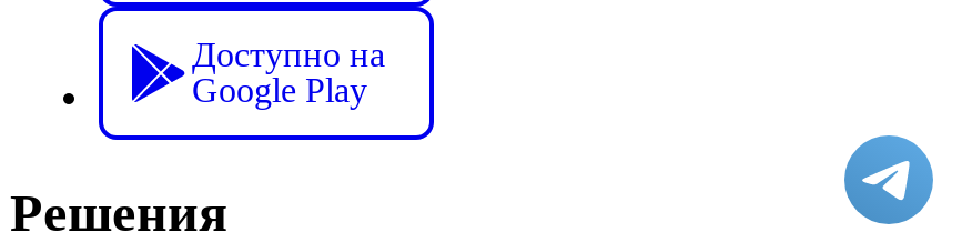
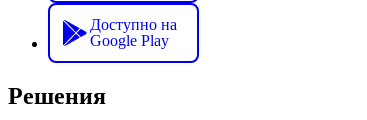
[842,133,935,226] [image] -> none

